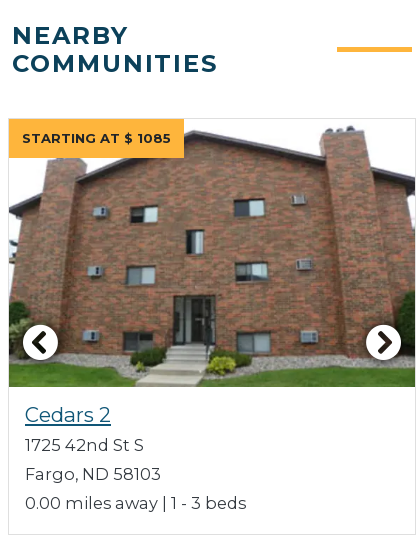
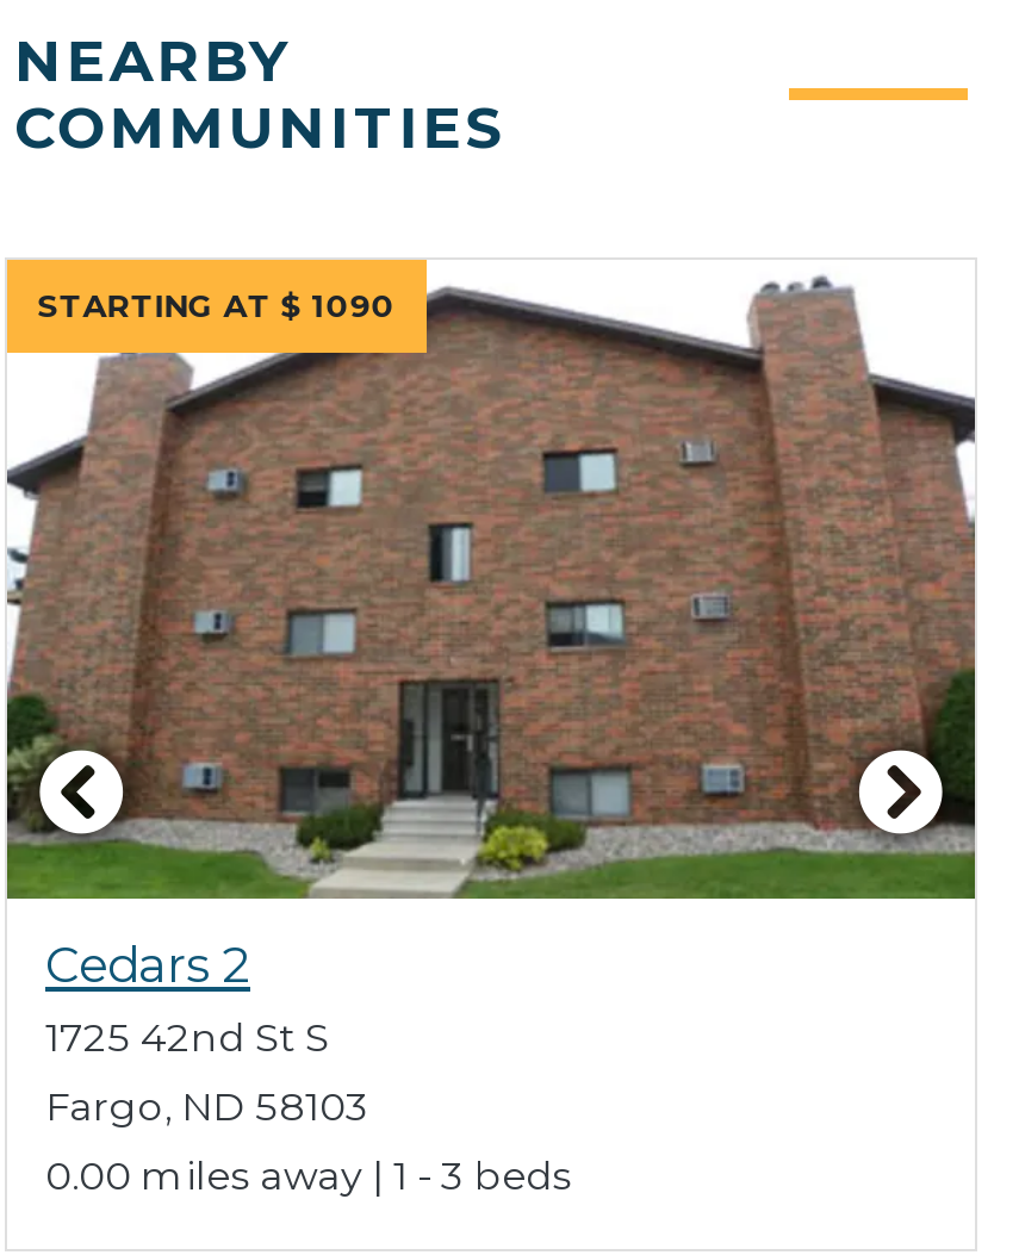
[22,130,171,146] STARTING AT $1085 -> [38,285,395,323] STARTING AT $1090

